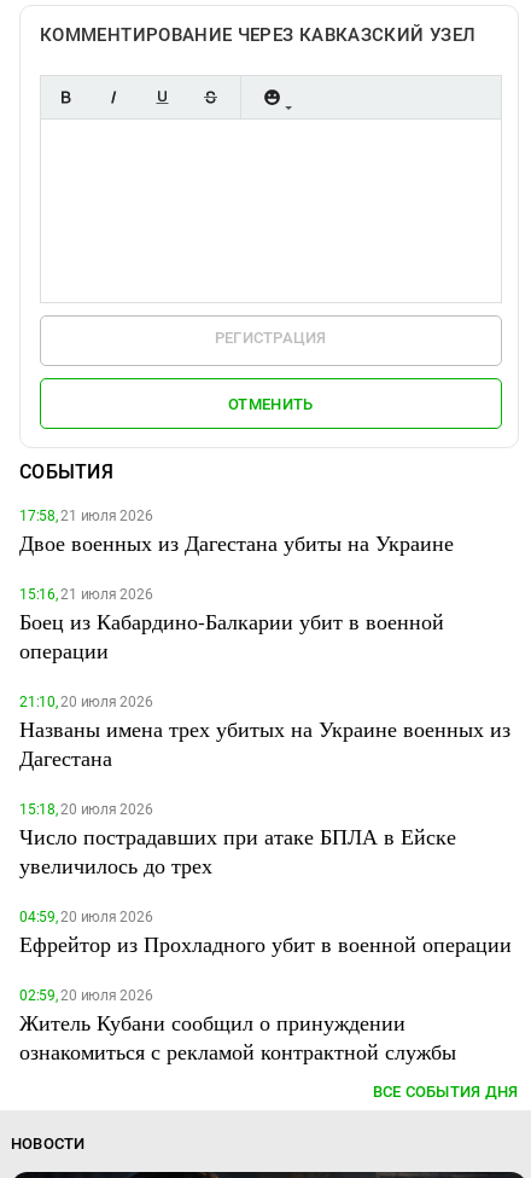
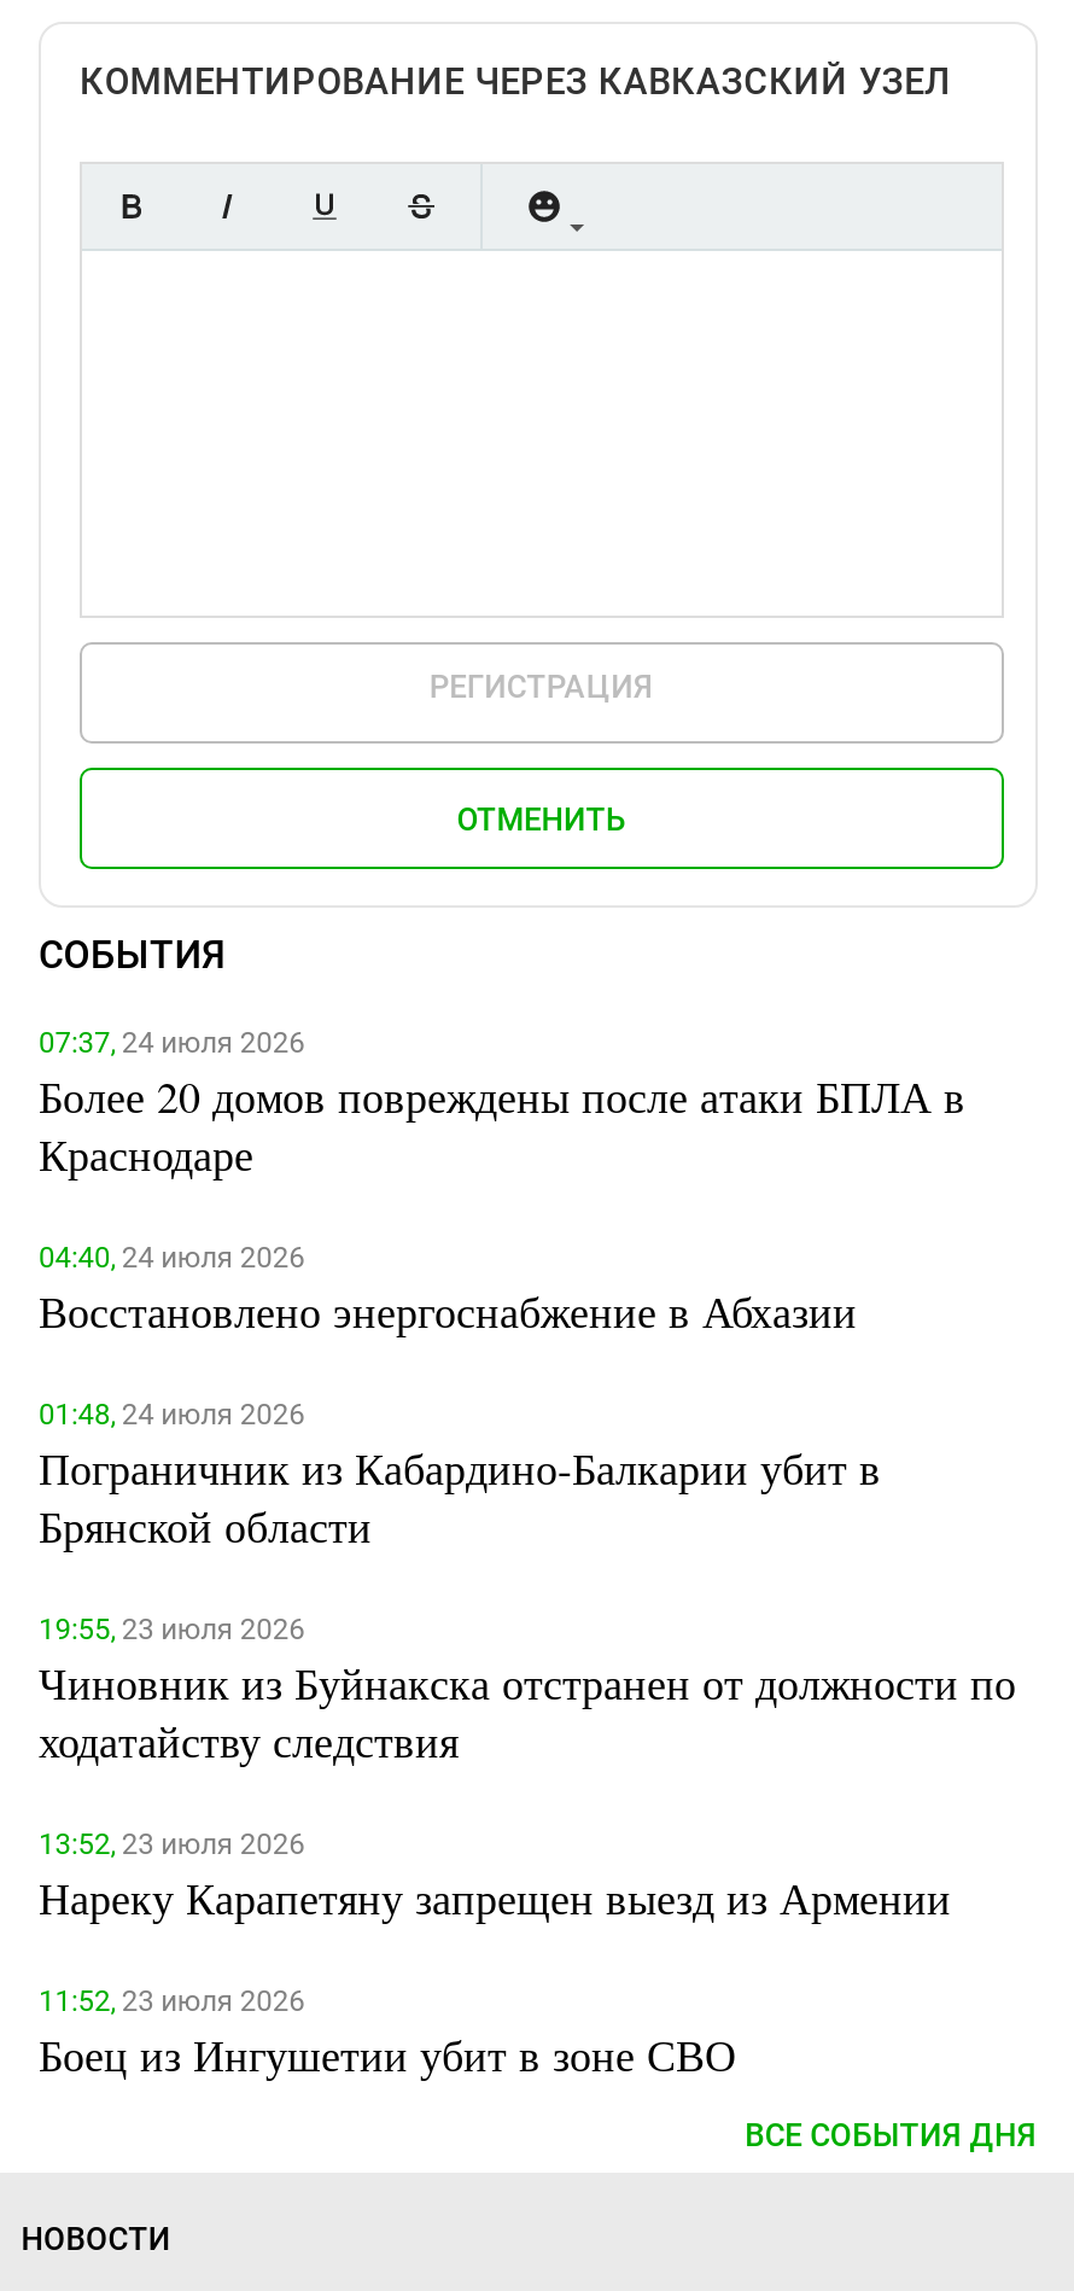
[19,507,454,557] 17:58, 21 июля 2026 | Двое военных из Дагестана убиты на Украине -> [39,1026,965,1183] 07:37, 24 июля 2026 | Более 20 домов повреждены после атаки БПЛА в | Краснодаре
[19,586,444,665] 15:16, 21 июля 2026 | Боец из Кабардино-Балкарии убит в военной | операции -> [39,1241,857,1340] 04:40, 24 июля 2026 | Восстановлено энергоснабжение в Абхазии
[19,694,510,772] 21:10, 20 июля 2026 | Названы имена трех убитых на Украине военных из | Дагестана -> [39,1398,881,1555] 01:48, 24 июля 2026 | Пограничник из Кабардино-Балкарии убит в | Брянской области
[19,801,456,880] 15:18, 20 июля 2026 | Число пострадавших при атаке БПЛА в Ейске | увеличилось до трех -> [39,1613,1016,1770] 19:55, 23 июля 2026 | Чиновник из Буйнакска отстранен от должности по | ходатайству следствия
[19,909,512,958] 04:59, 20 июля 2026 | Ефрейтор из Прохладного убит в военной операции -> [39,1827,951,1926] 13:52, 23 июля 2026 | Нареку Карапетяну запрещен выезд из Армении
[19,987,456,1066] 02:59, 20 июля 2026 | Житель Кубани сообщил о принуждении | ознакомиться с рекламой контрактной службы -> [39,1984,736,2083] 11:52, 23 июля 2026 | Боец из Ингушетии убит в зоне СВО

